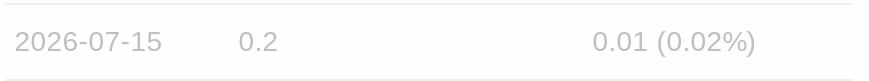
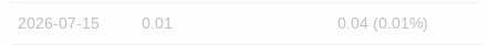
[239,25,279,57] 0.2 -> [141,14,172,32] 0.01
[593,25,757,57] 0.01 (0.02%) -> [337,14,428,32] 0.04 (0.01%)

